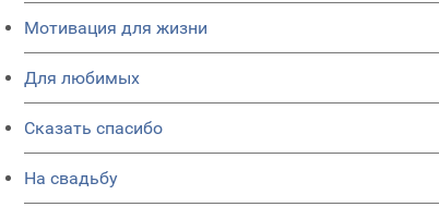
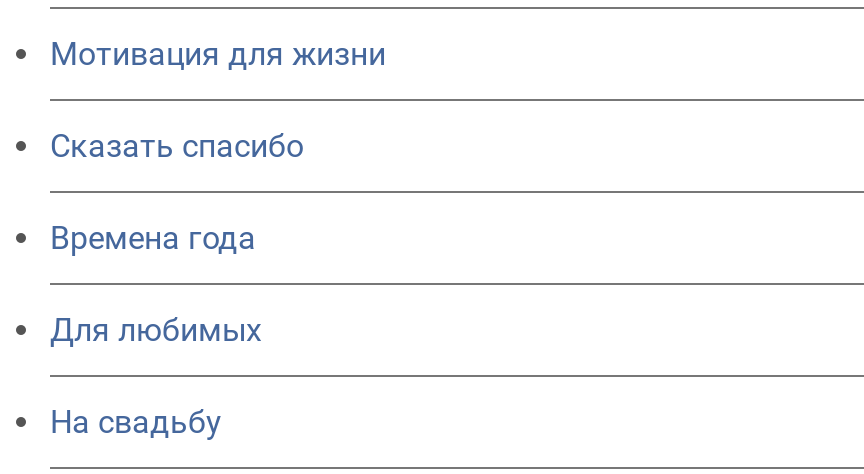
none -> [50,218,256,256] Времена года
moved [24,67,140,88] -> [50,310,262,348]: Для любимых
moved [24,117,163,138] -> [50,126,304,164]: Сказать спасибо

